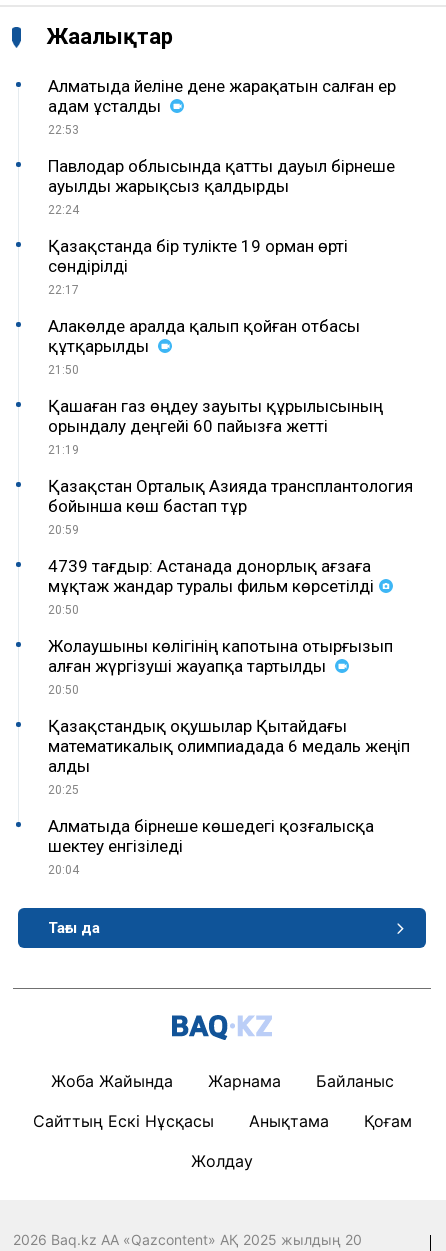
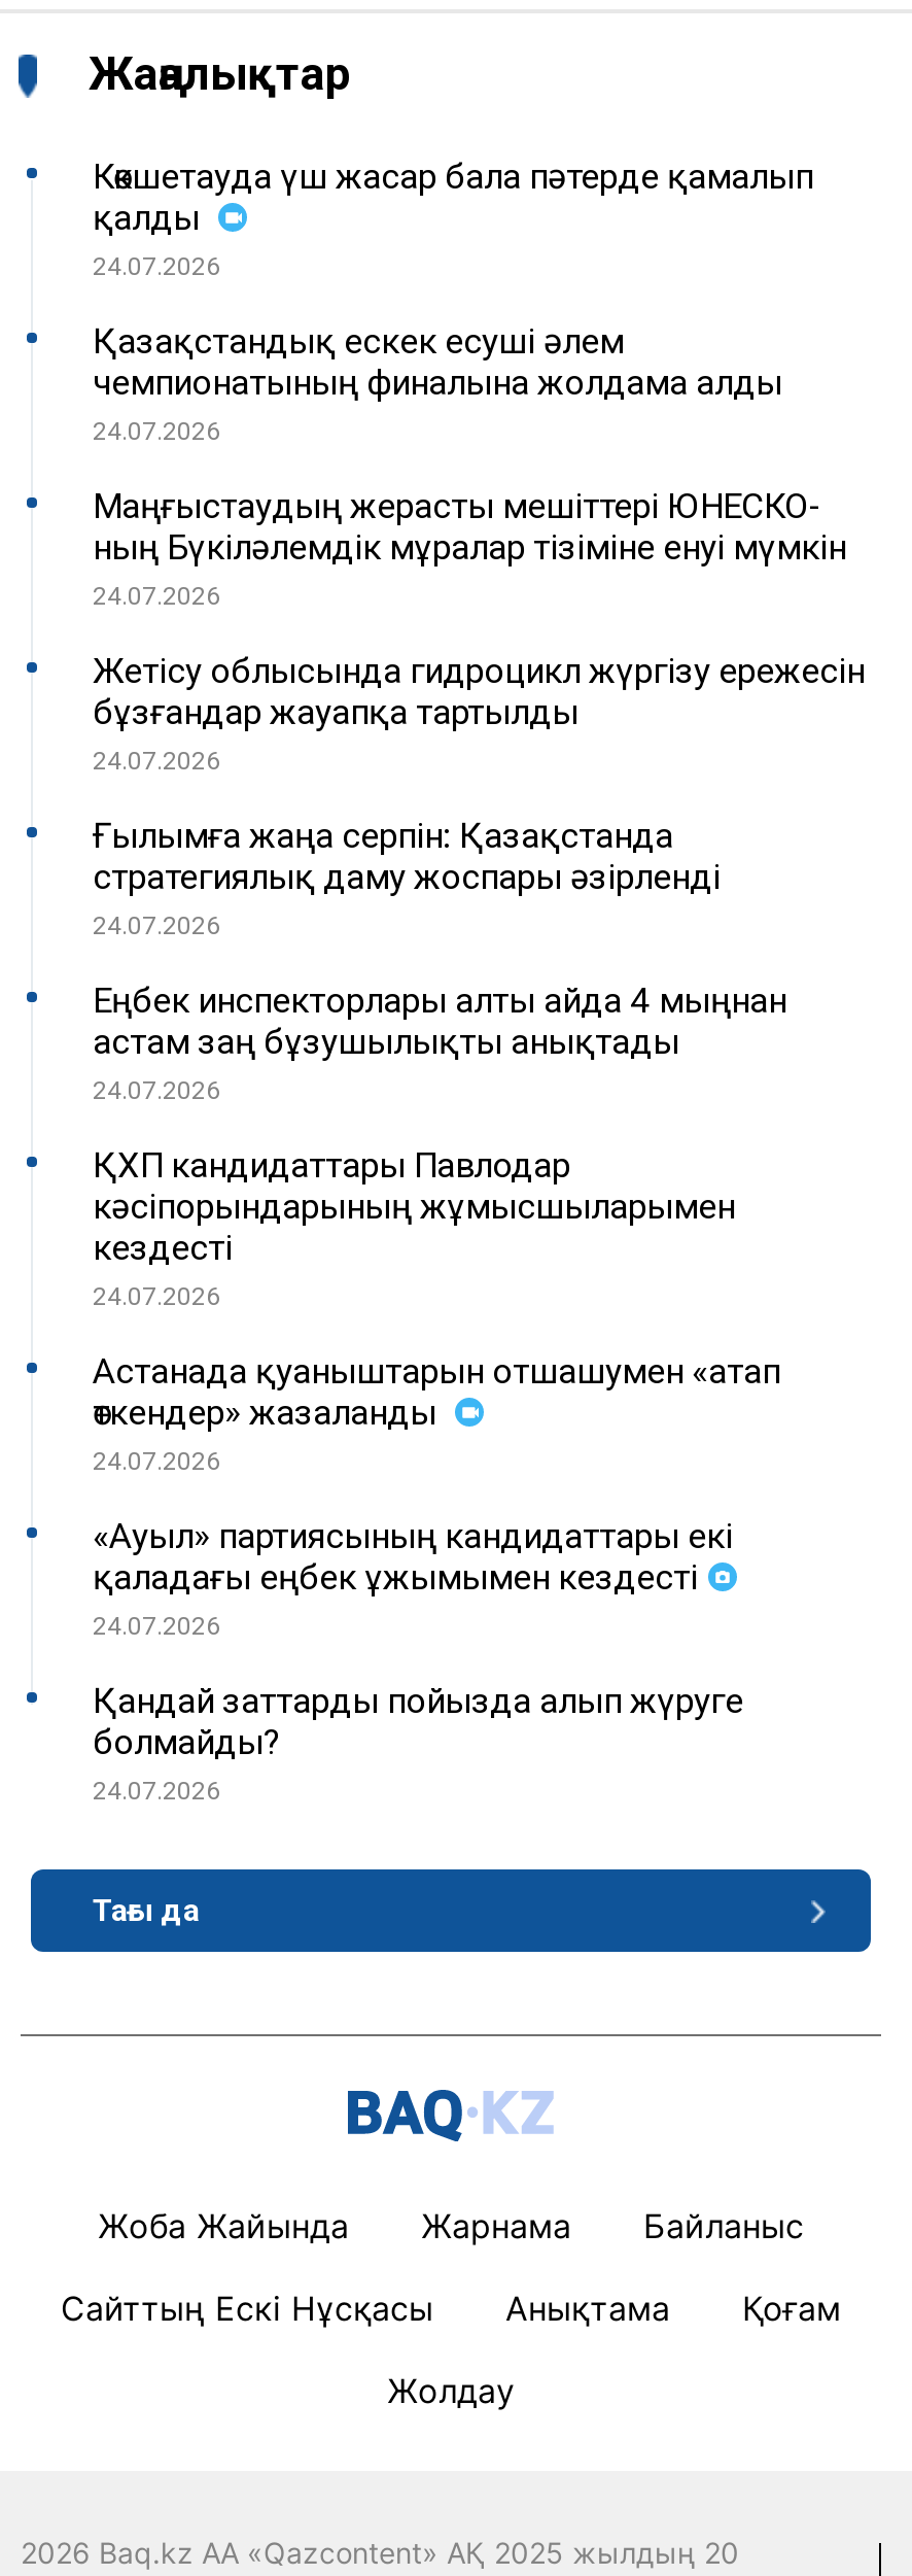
[48,76,396,137] Алматыда әйеліне дене жарақатын салған ер | адам ұсталды | 22:53 -> [93,155,813,280] Көкшетауда үш жасар бала пәтерде қамалып | қалды | 24.07.2026
[48,156,395,217] Павлодар облысында қатты дауыл бірнеше | ауылды жарықсыз қалдырды | 22:24 -> [93,320,782,445] Қазақстандық ескек есуші әлем | чемпионатының финалына жолдама алды | 24.07.2026
[48,236,348,297] Қазақстанда бір тәулікте 19 орман өрті | сөндірілді | 22:17 -> [93,484,846,610] Маңғыстаудың жерасты мешіттері ЮНЕСКО- | ның Бүкіләлемдік мұралар тізіміне енуі мүмкін | 24.07.2026
[48,316,360,377] Алакөлде аралда қалып қойған отбасы | құтқарылды | 21:50 -> [93,649,865,775] Жетісу облысында гидроцикл жүргізу ережесін | бұзғандар жауапқа тартылды | 24.07.2026
[48,396,383,457] Қашаған газ өңдеу зауыты құрылысының | орындалу деңгейі 60 пайызға жетті | 21:19 -> [93,814,721,940] Ғылымға жаңа серпін: Қазақстанда | стратегиялық даму жоспары әзірленді | 24.07.2026
[48,476,413,537] Қазақстан Орталық Азияда трансплантология | бойынша көш бастап тұр | 20:59 -> [93,979,786,1104] Еңбек инспекторлары алты айда 4 мыңнан | астам заң бұзушылықты анықтады | 24.07.2026
[48,556,374,617] 4739 тағдыр: Астанада донорлық ағзаға | мұқтаж жандар туралы фильм көрсетілді | 20:50 -> [93,1143,735,1310] ҚХП кандидаттары Павлодар | кәсіпорындарының жұмысшыларымен | кездесті | 24.07.2026
[48,636,393,697] Жолаушыны көлігінің капотына отырғызып | алған жүргізуші жауапқа тартылды | 20:50 -> [93,1349,780,1475] Астанада қуаныштарын отшашумен «атап | өткендер» жазаланды | 24.07.2026
[48,716,410,797] Қазақстандық оқушылар Қытайдағы | математикалық олимпиадада 6 медаль жеңіп | алды | 20:25 -> [93,1514,733,1640] «Ауыл» партиясының кандидаттары екі | қаладағы еңбек ұжымымен кездесті | 24.07.2026
[48,816,374,877] Алматыда бірнеше көшедегі қозғалысқа | шектеу енгізіледі | 20:04 -> [93,1679,743,1805] Қандай заттарды пойызда алып жүруге | болмайды? | 24.07.2026

